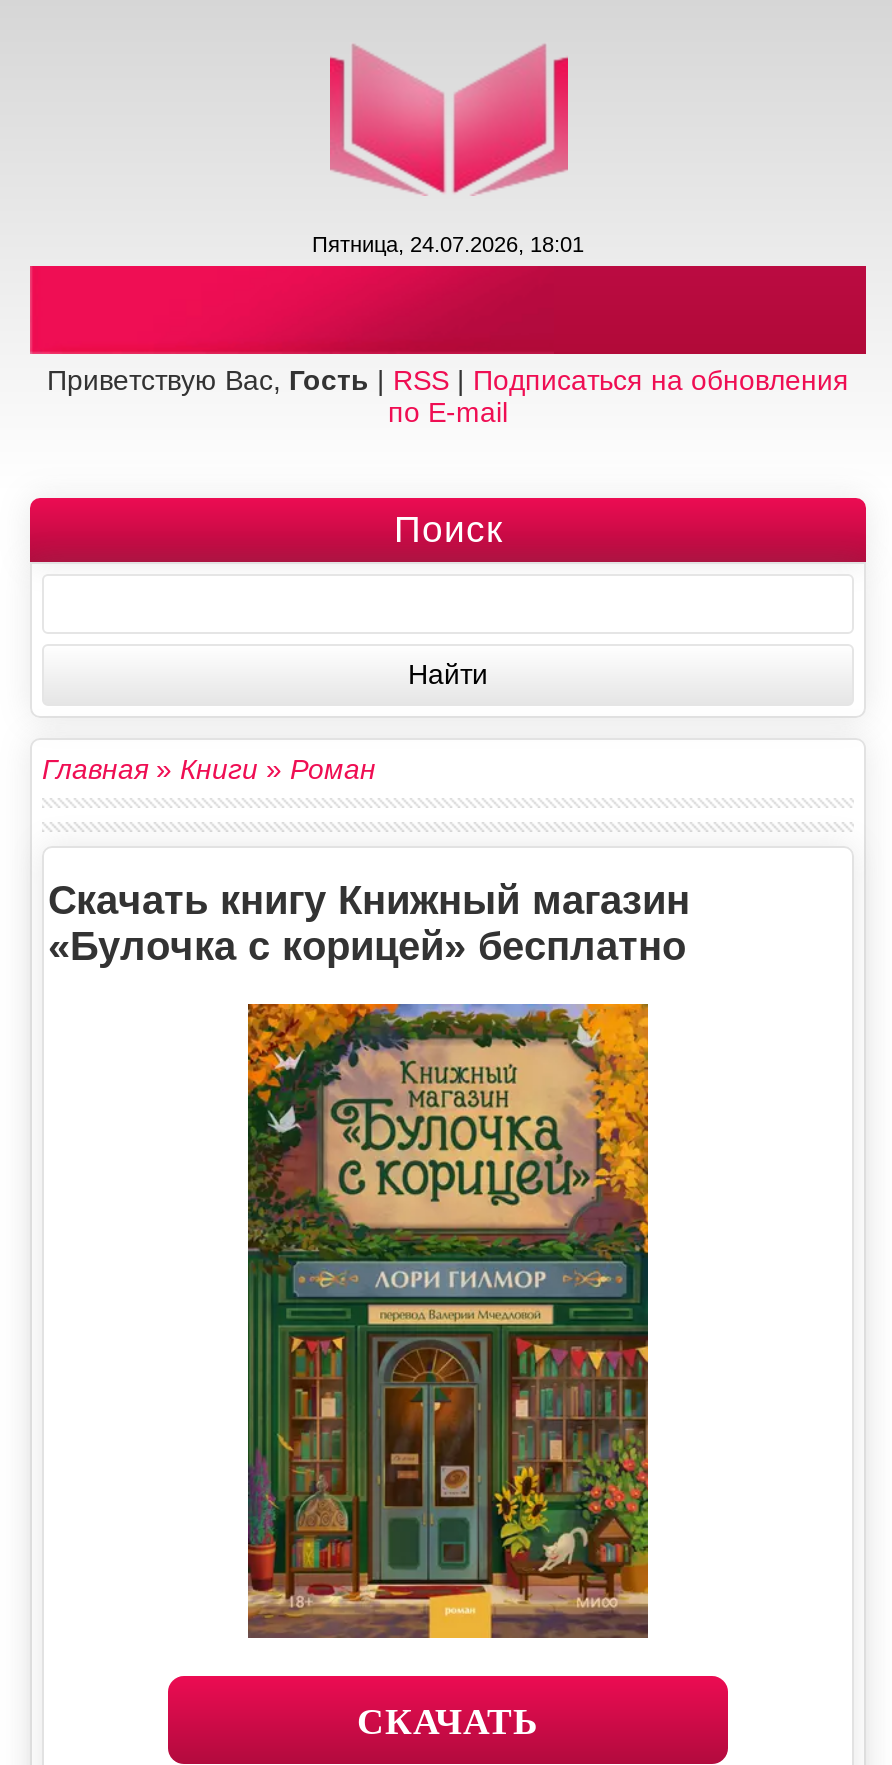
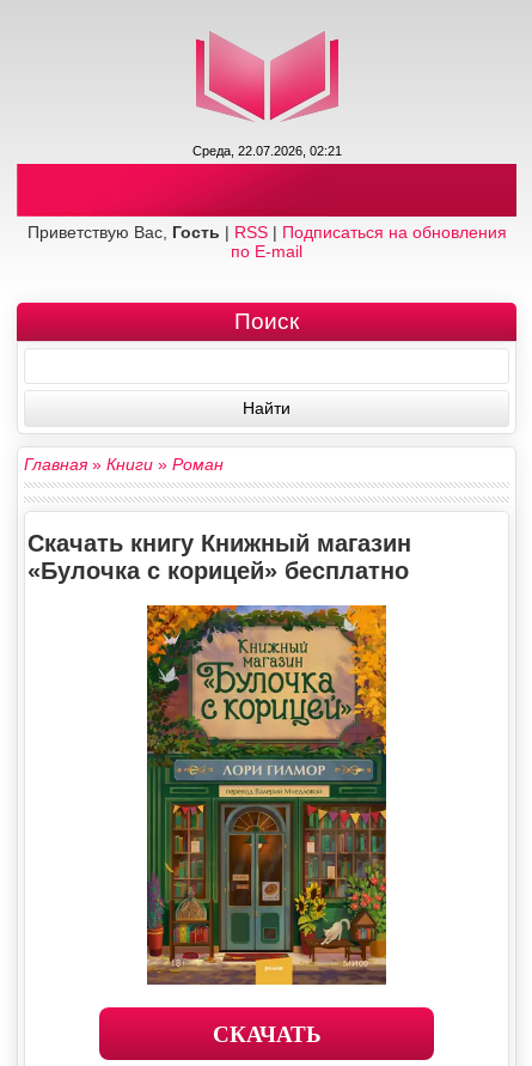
[312,232,584,256] Пятница, 24.07.2026, 18:01 -> [192,144,341,158] Среда, 22.07.2026, 02:21

